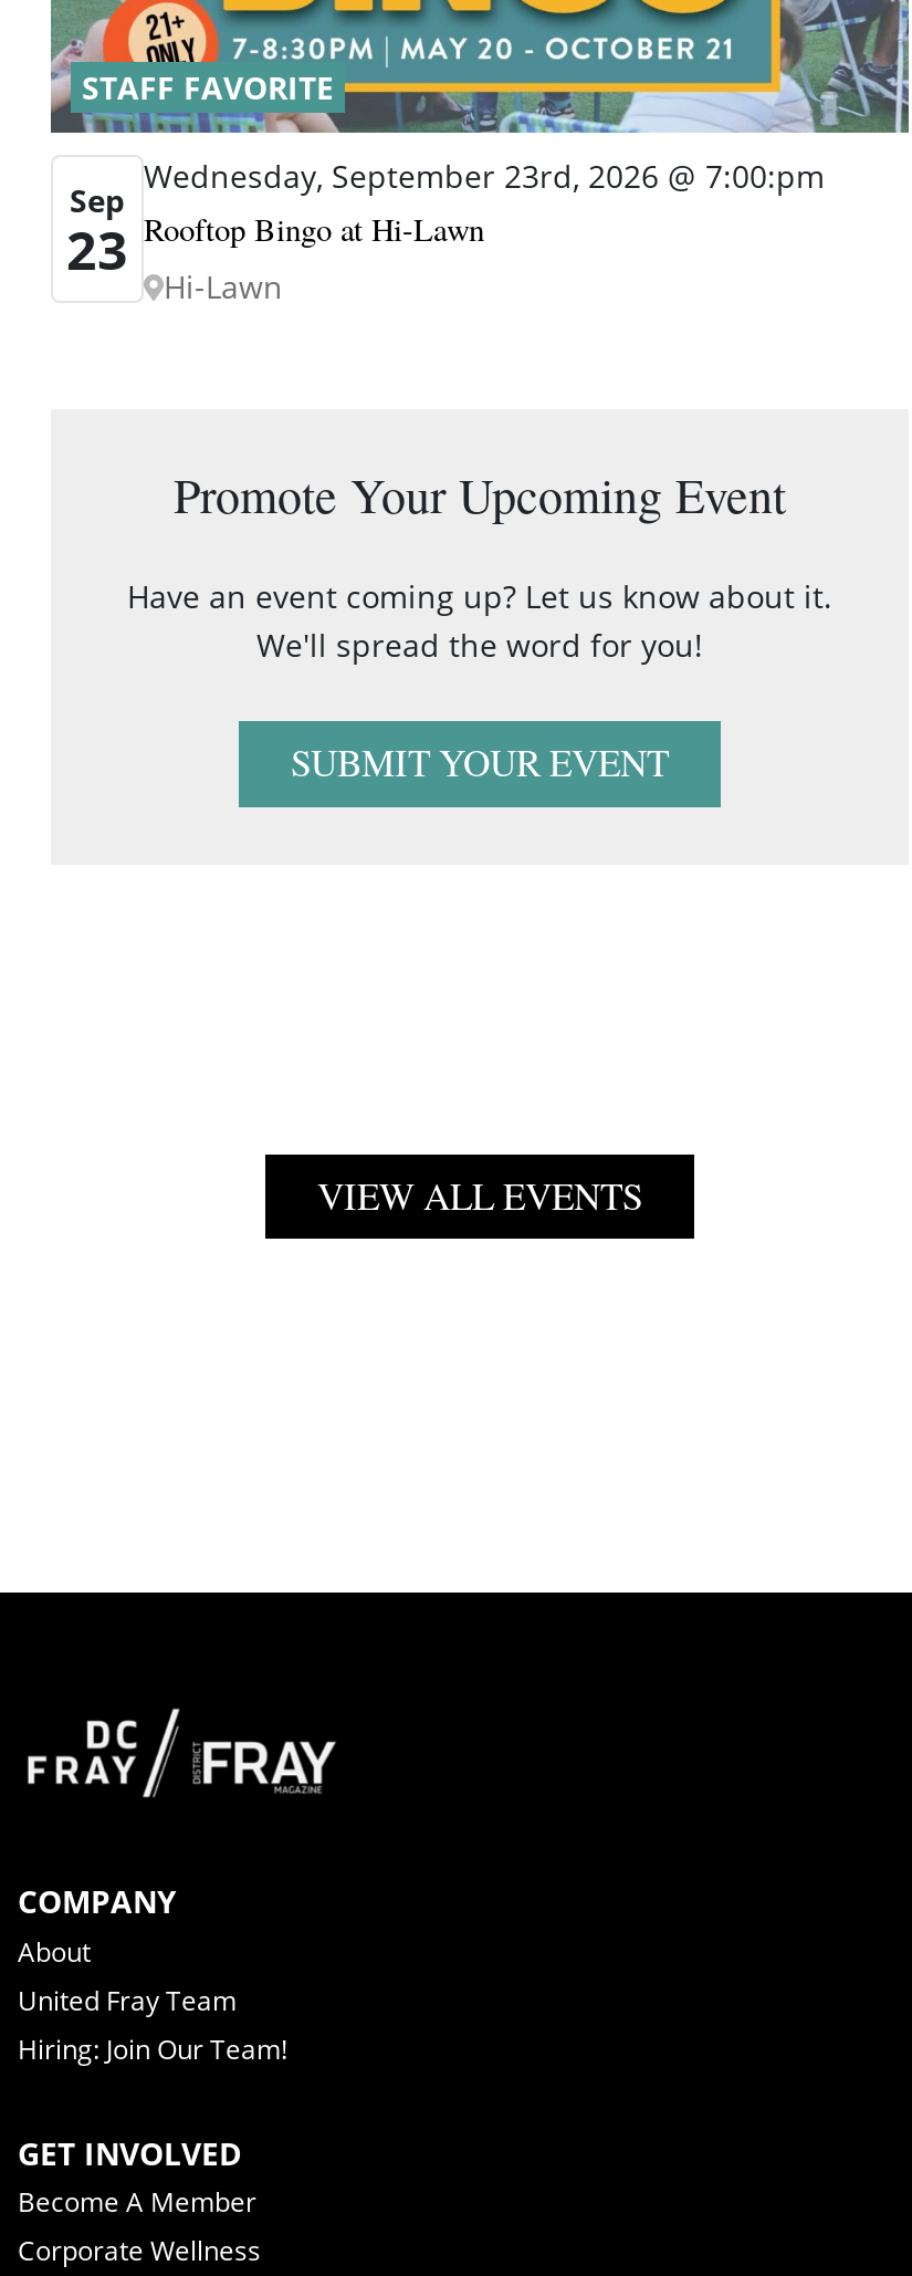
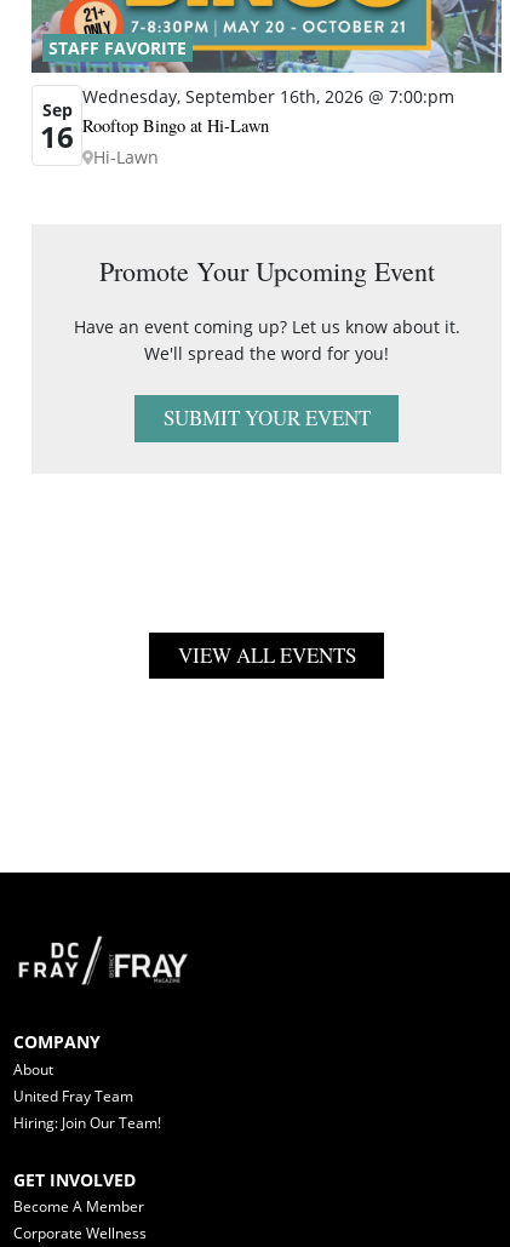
[144,156,825,198] Wednesday, September 23rd, 2026 @ 7:00:pm -> [82,85,454,108] Wednesday, September 16th, 2026 @ 7:00:pm
[66,209,484,286] 23 Rooftop Bingo at Hi-Lawn -> [40,115,269,157] 16 Rooftop Bingo at Hi-Lawn

